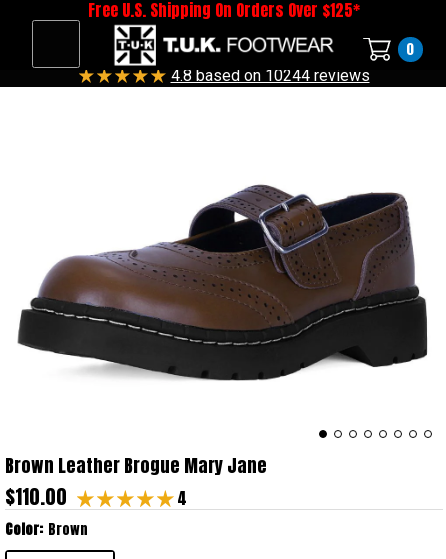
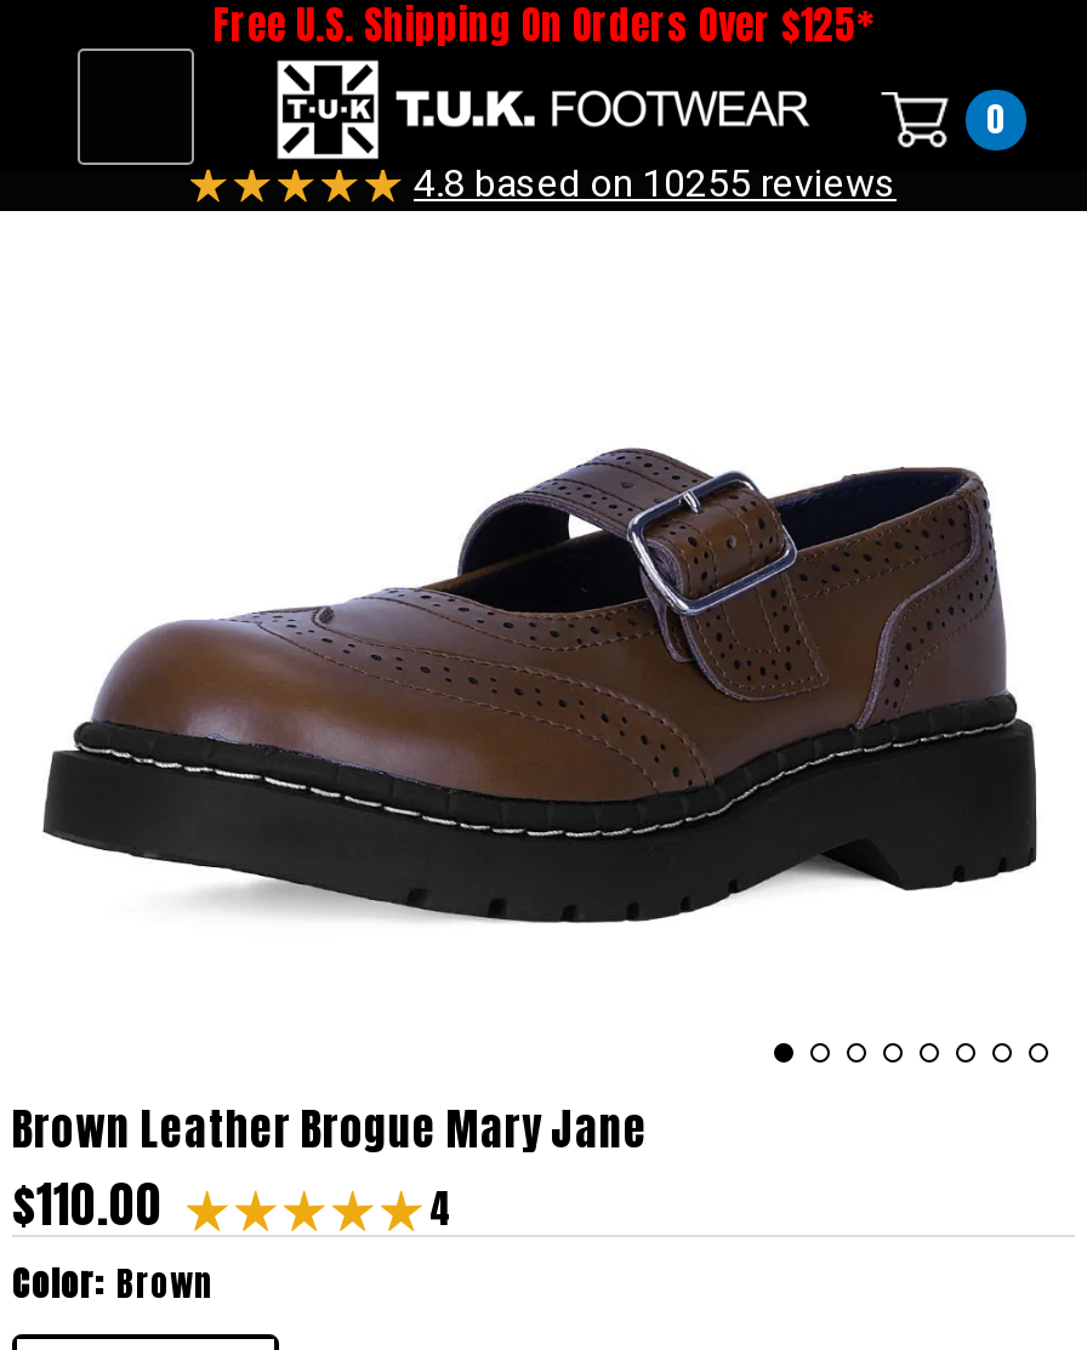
[170,66,369,85] 4.8 based on 10244 reviews -> [414,160,897,206] 4.8 based on 10255 reviews

